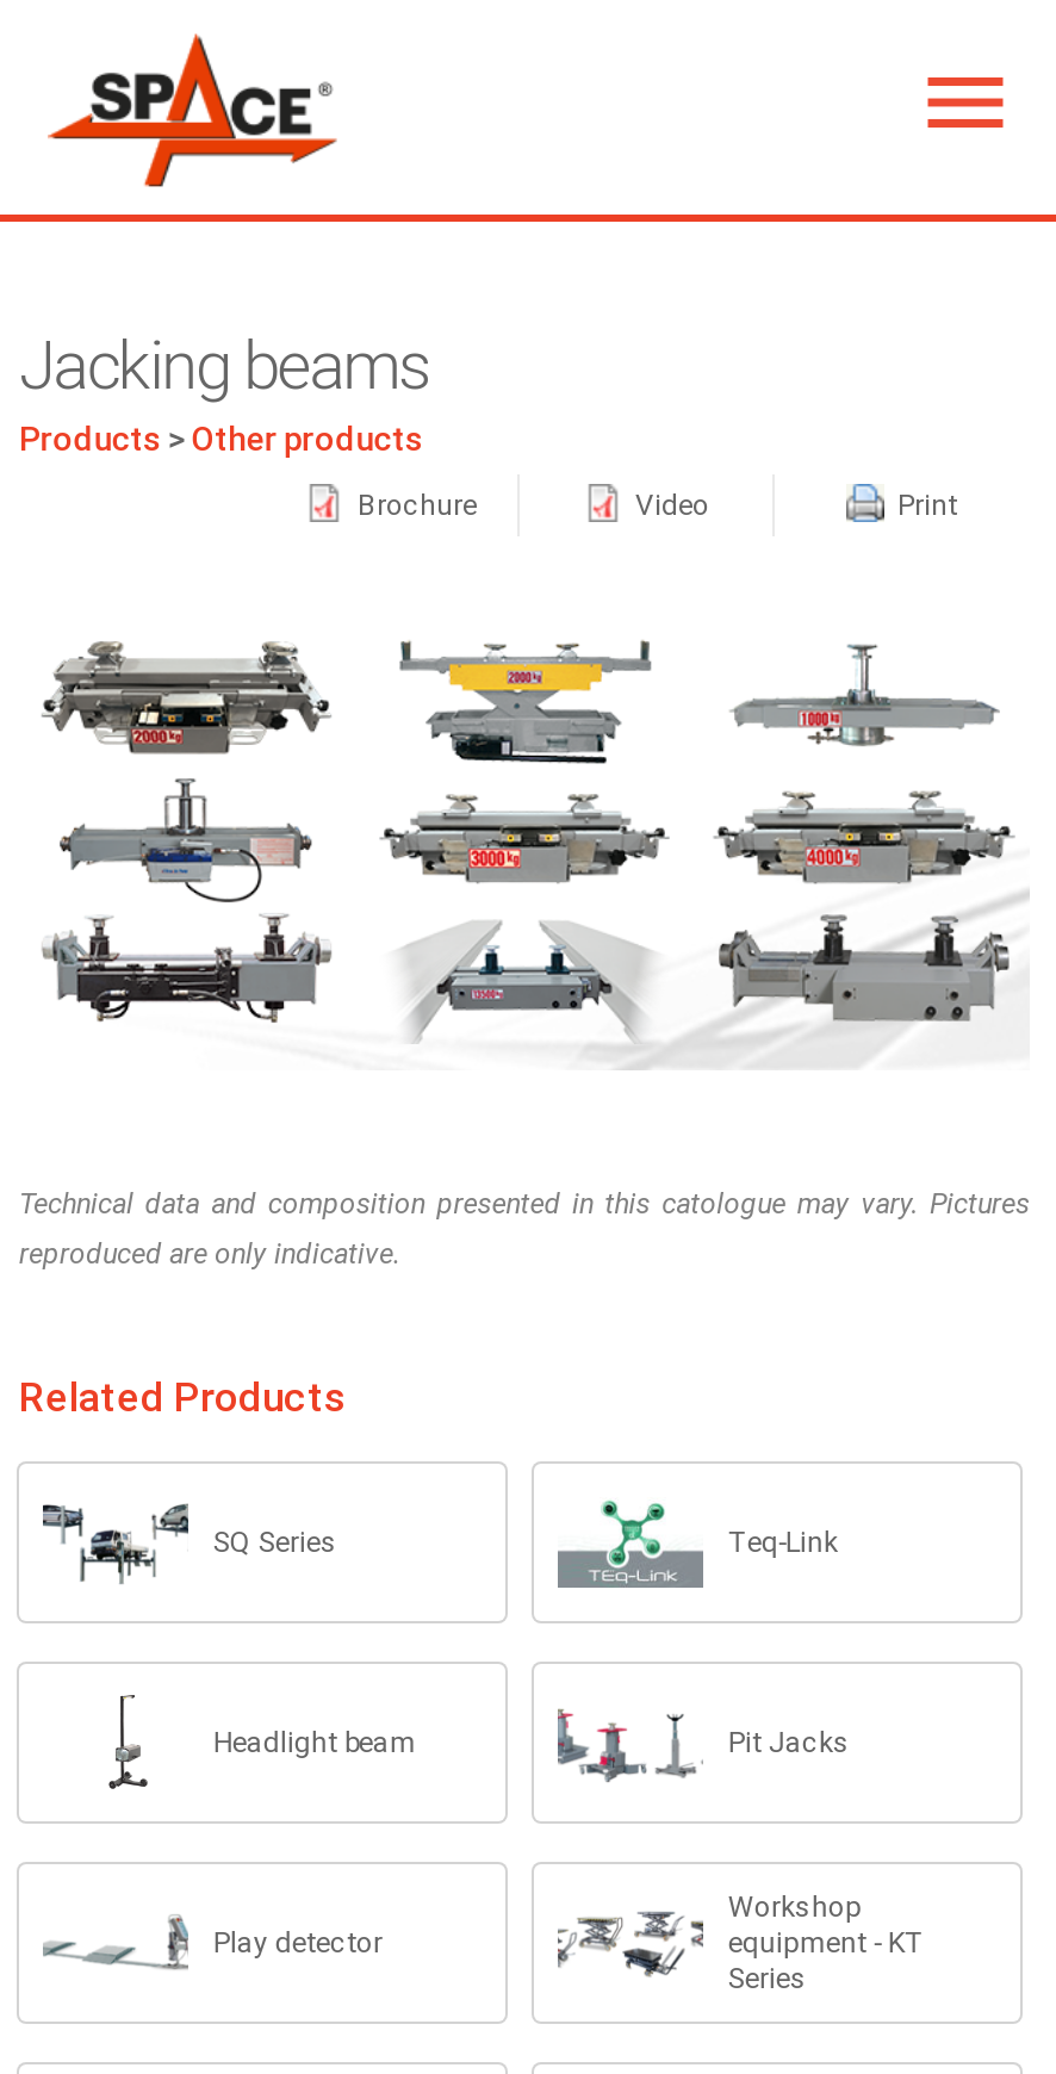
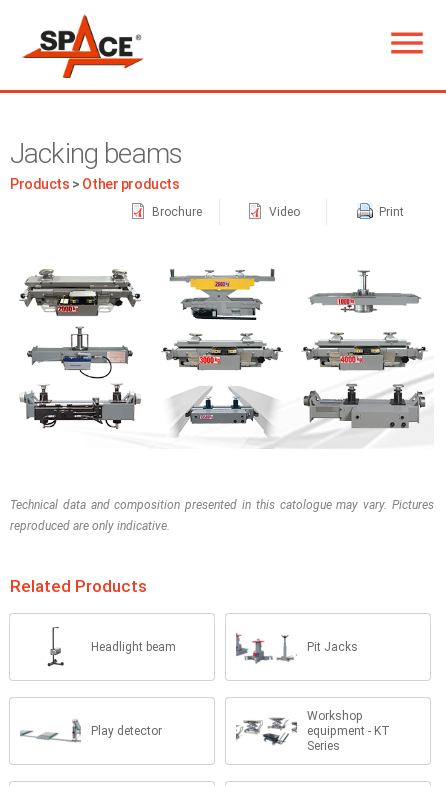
[41,1502,838,1583] [image] | SQ Series | Teq-Link -> none
[555,1499,706,1590] [image] -> none

